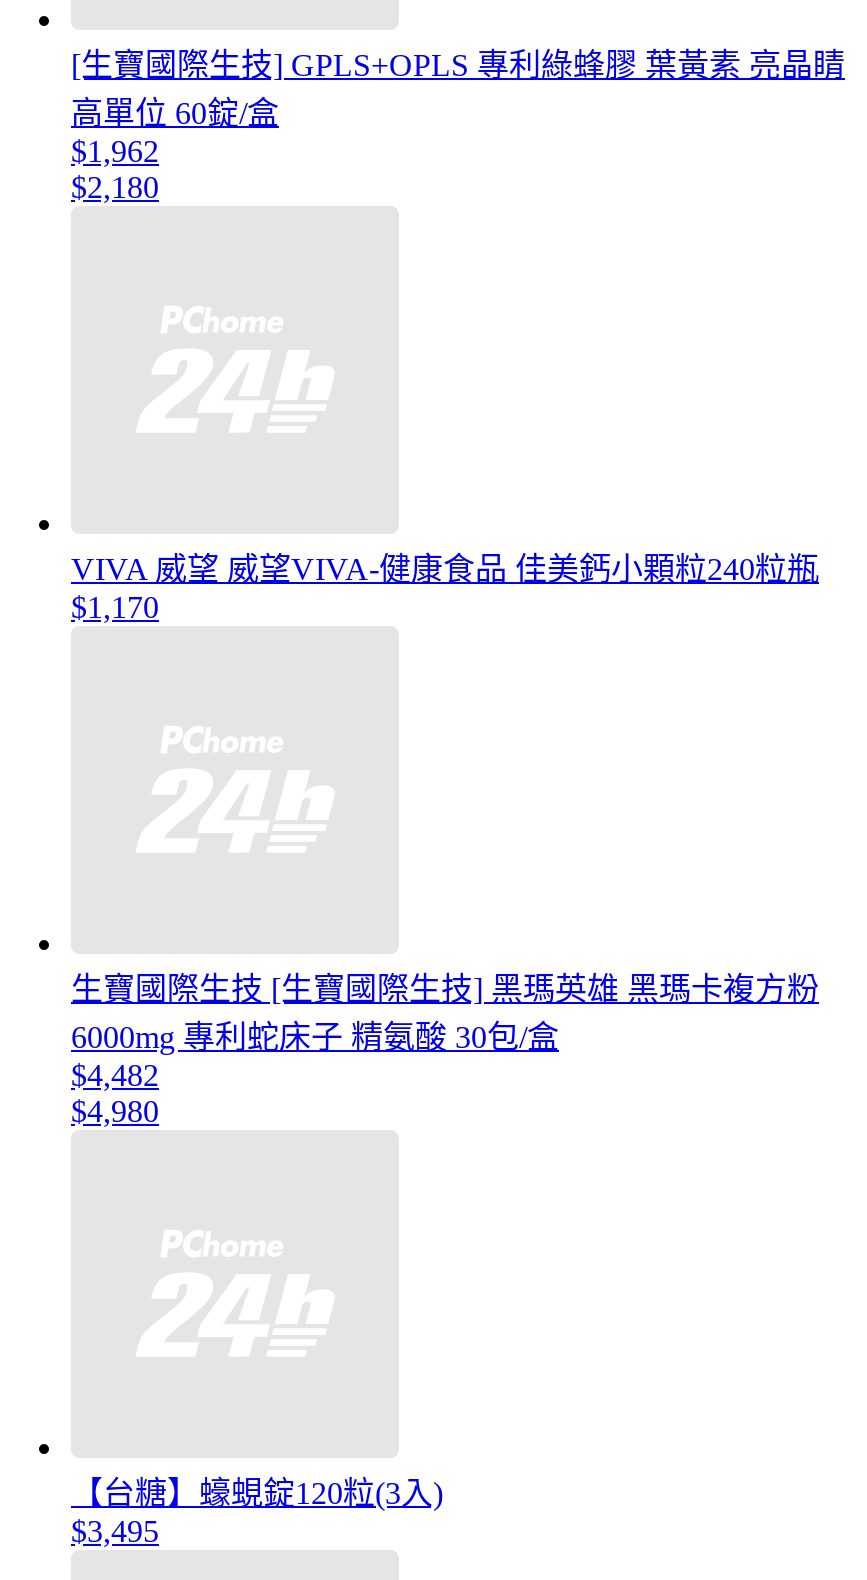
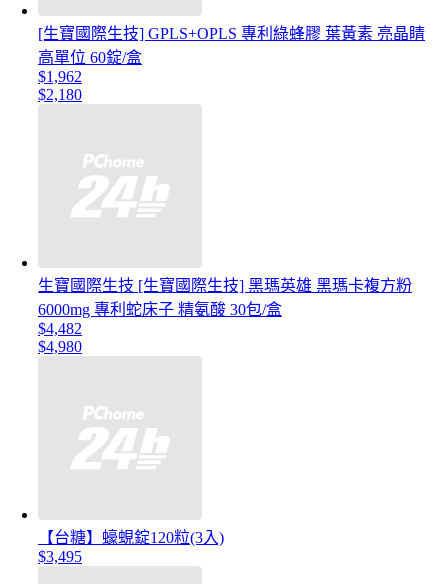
[71,553,819,625] VIVA 威望 威望VIVA-健康食品 佳美鈣小顆粒240粒瓶 | $1,170 -> none

